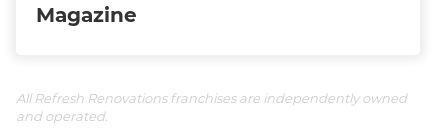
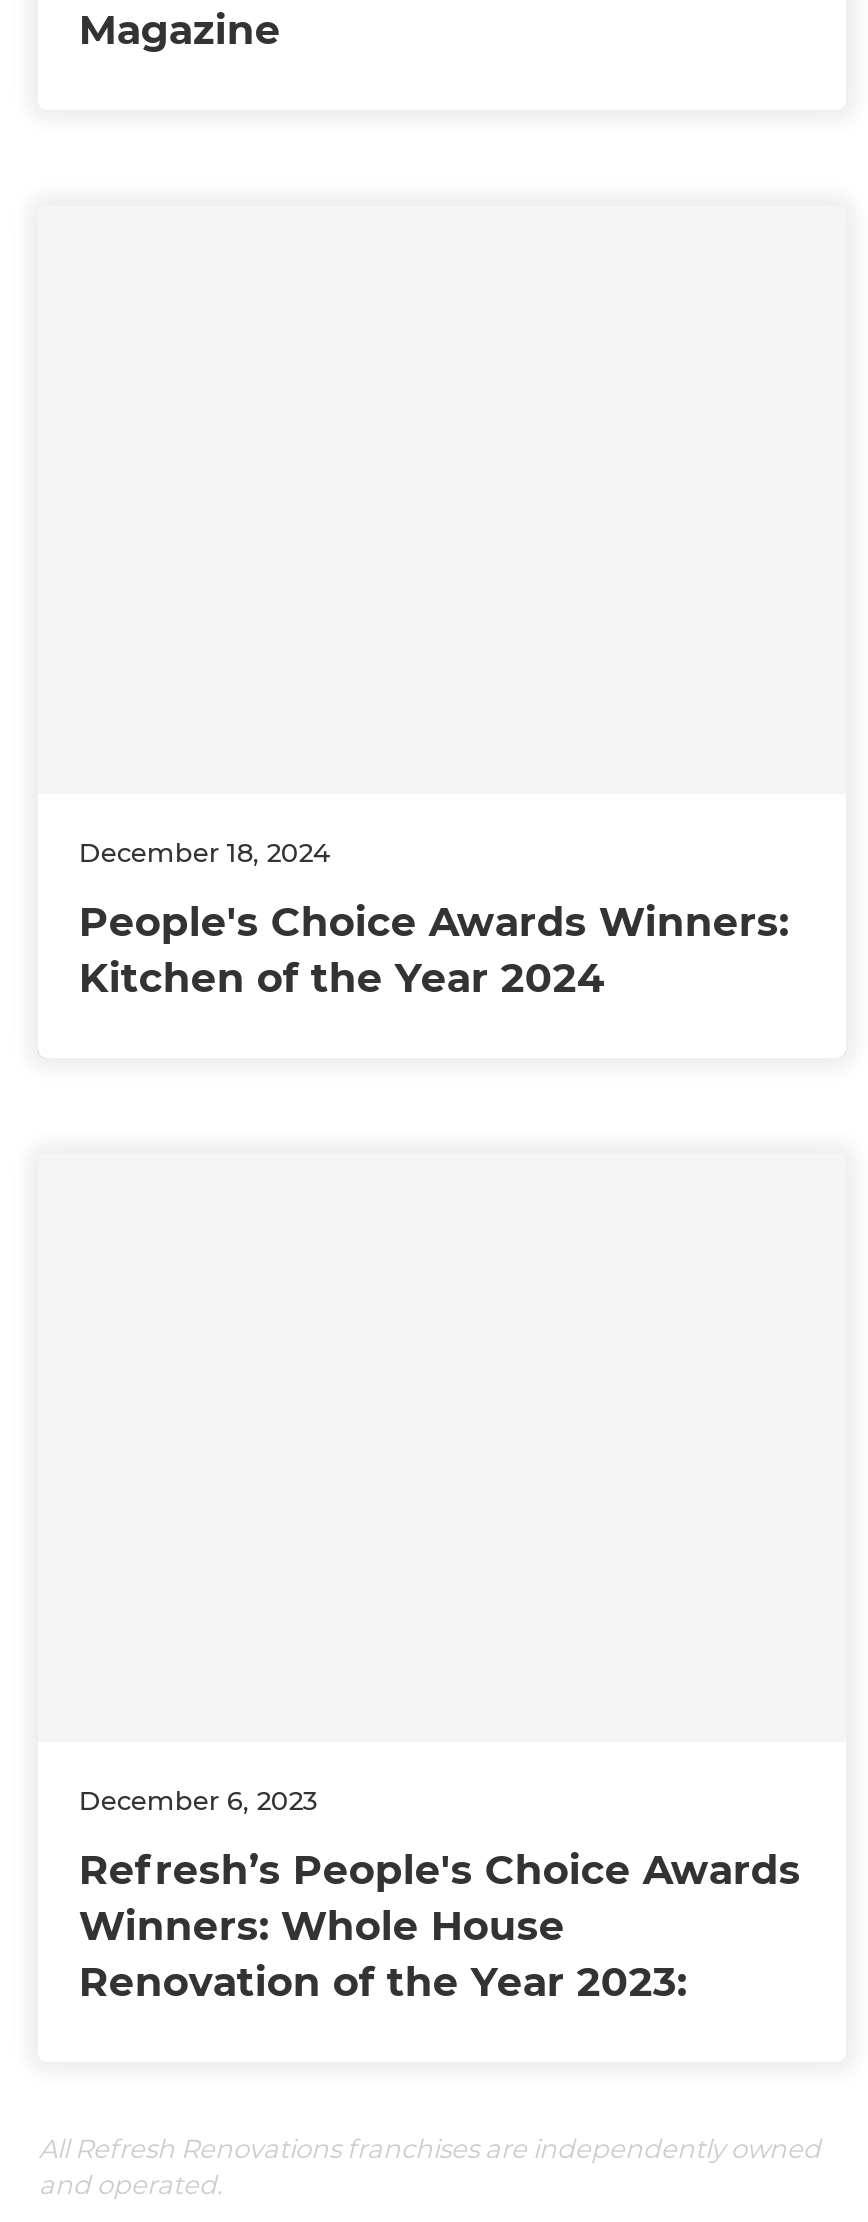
none -> [79,836,789,1002] December 18, 2024 | People's Choice Awards Winners: | Kitchen of the Year 2024
none -> [79,1784,801,2006] December 6, 2023 | Refresh’s People's Choice Awards | Winners: Whole House | Renovation of the Year 2023:

